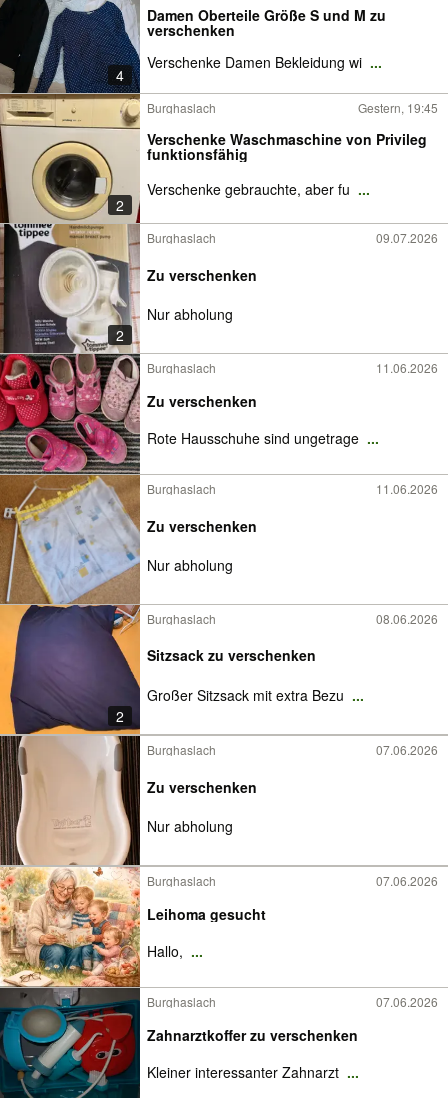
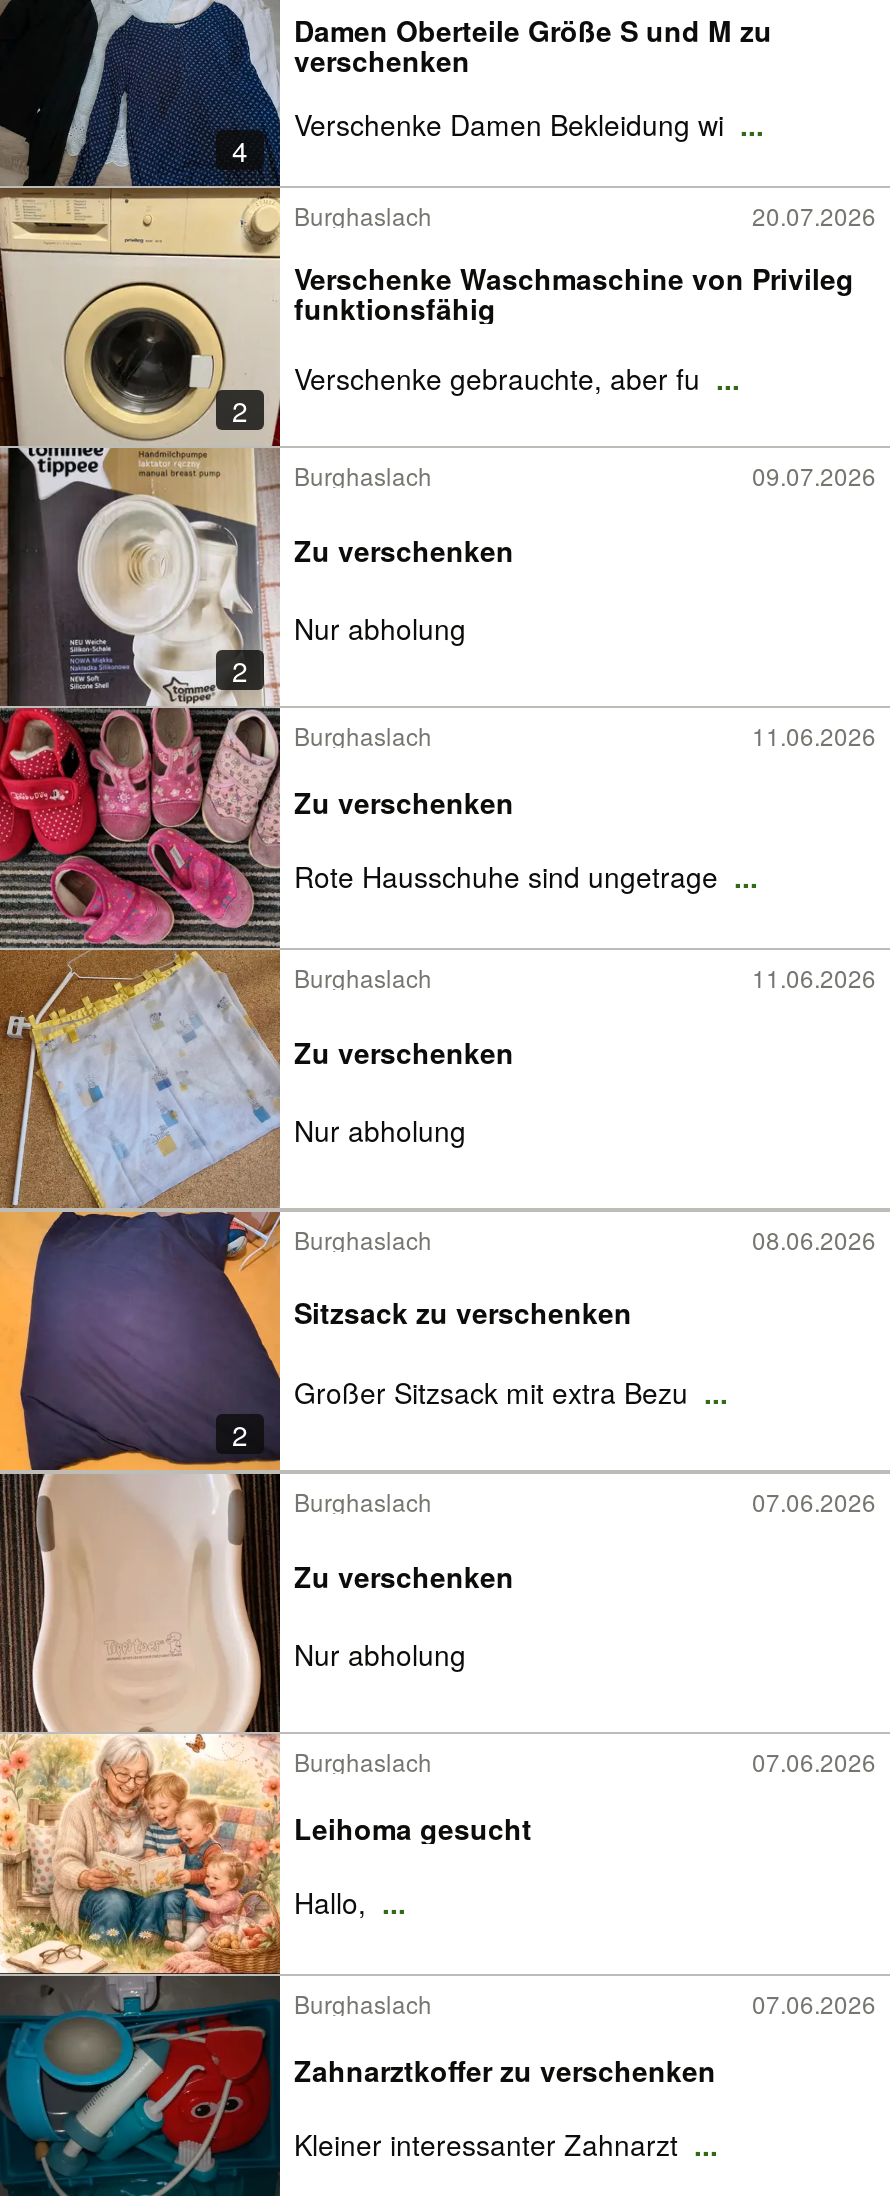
[358,99,438,116] Gestern, 19:45 -> [752,198,876,232] 20.07.2026

